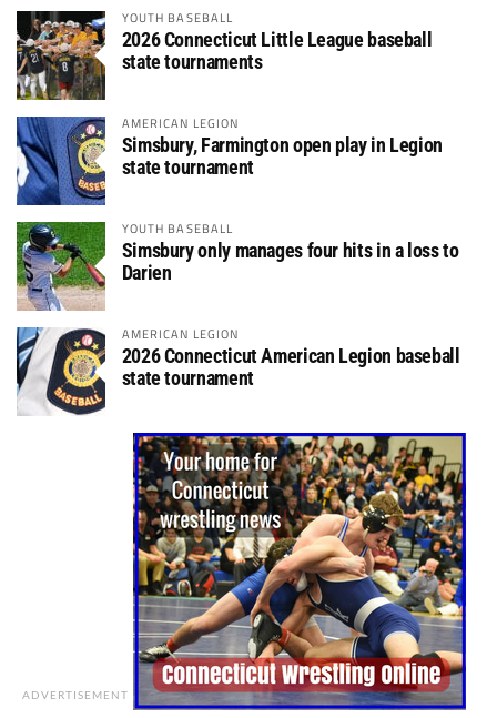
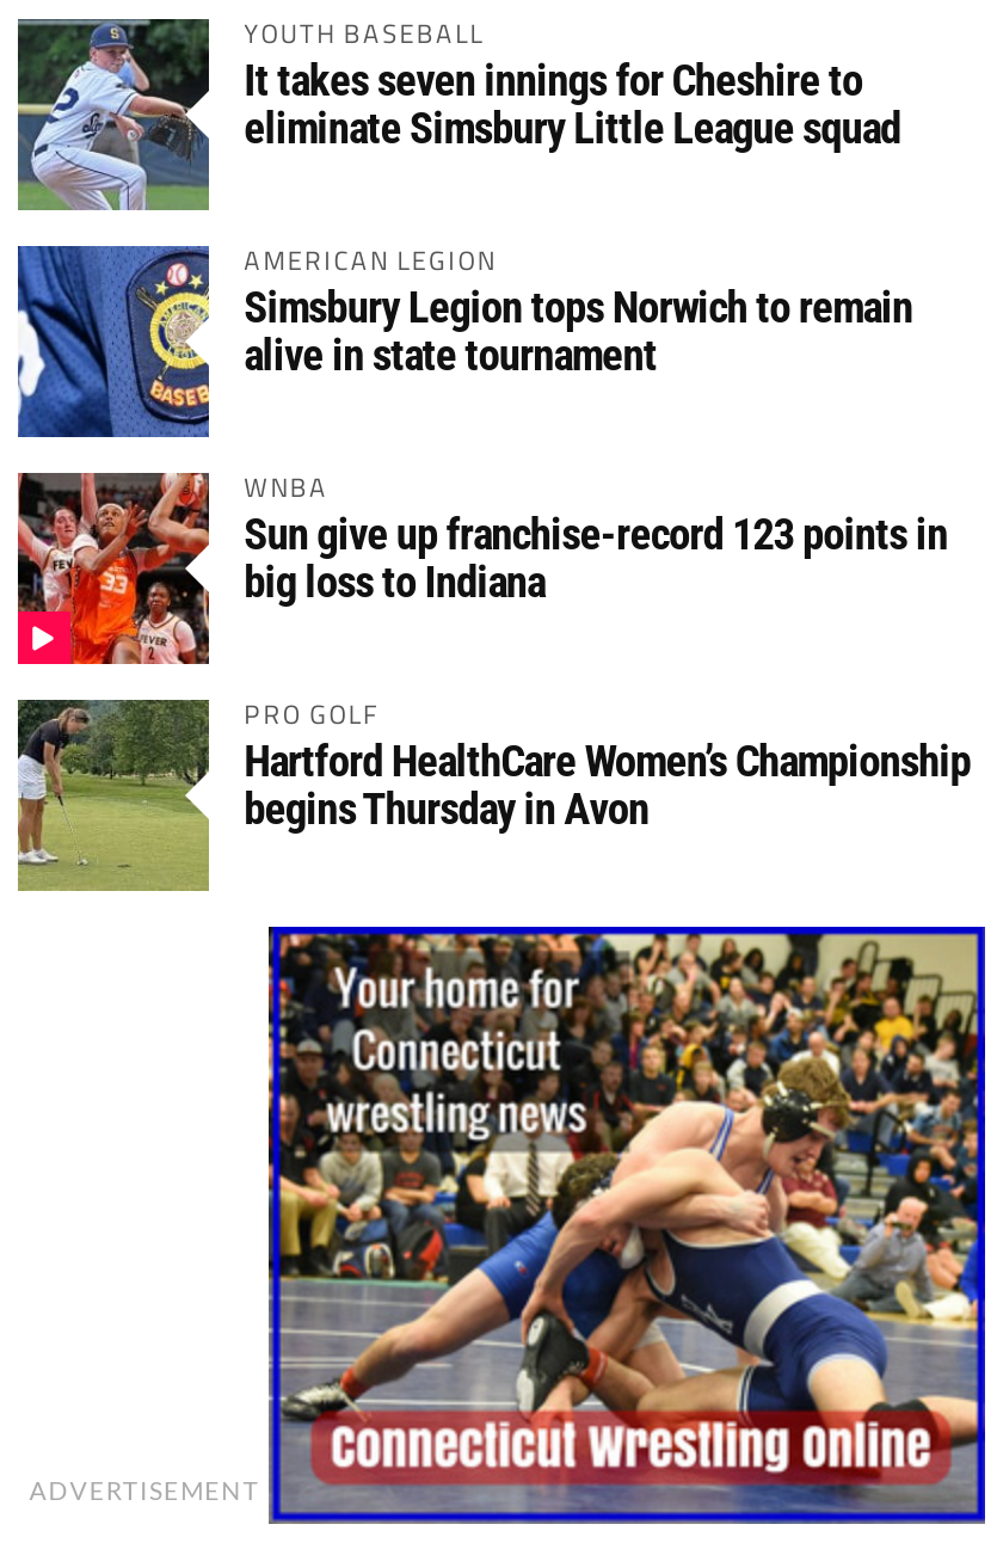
[16,10,432,101] [image] | 2026 Connecticut Little League baseball | state tournaments -> [16,17,901,213] [image] | It takes seven innings for Cheshire to | eliminate Simsbury Little League squad
[122,133,443,178] Simsbury, Farmington open play in Legion | state tournament -> [244,281,913,379] Simsbury Legion tops Norwich to remain | alive in state tournament
[16,218,459,312] [image] | YOUTH BASEBALL | Simsbury only manages four hits in a loss to | Darien -> [16,465,947,666] [image] | WNBA | Sun give up franchise-record 123 points in | big loss to Indiana
[16,324,460,416] [image] | AMERICAN LEGION | 2026 Connecticut American Legion baseball | state tournament -> [16,692,970,893] [image] | PRO GOLF | Hartford HealthCare Women’s Championship | begins Thursday in Avon

